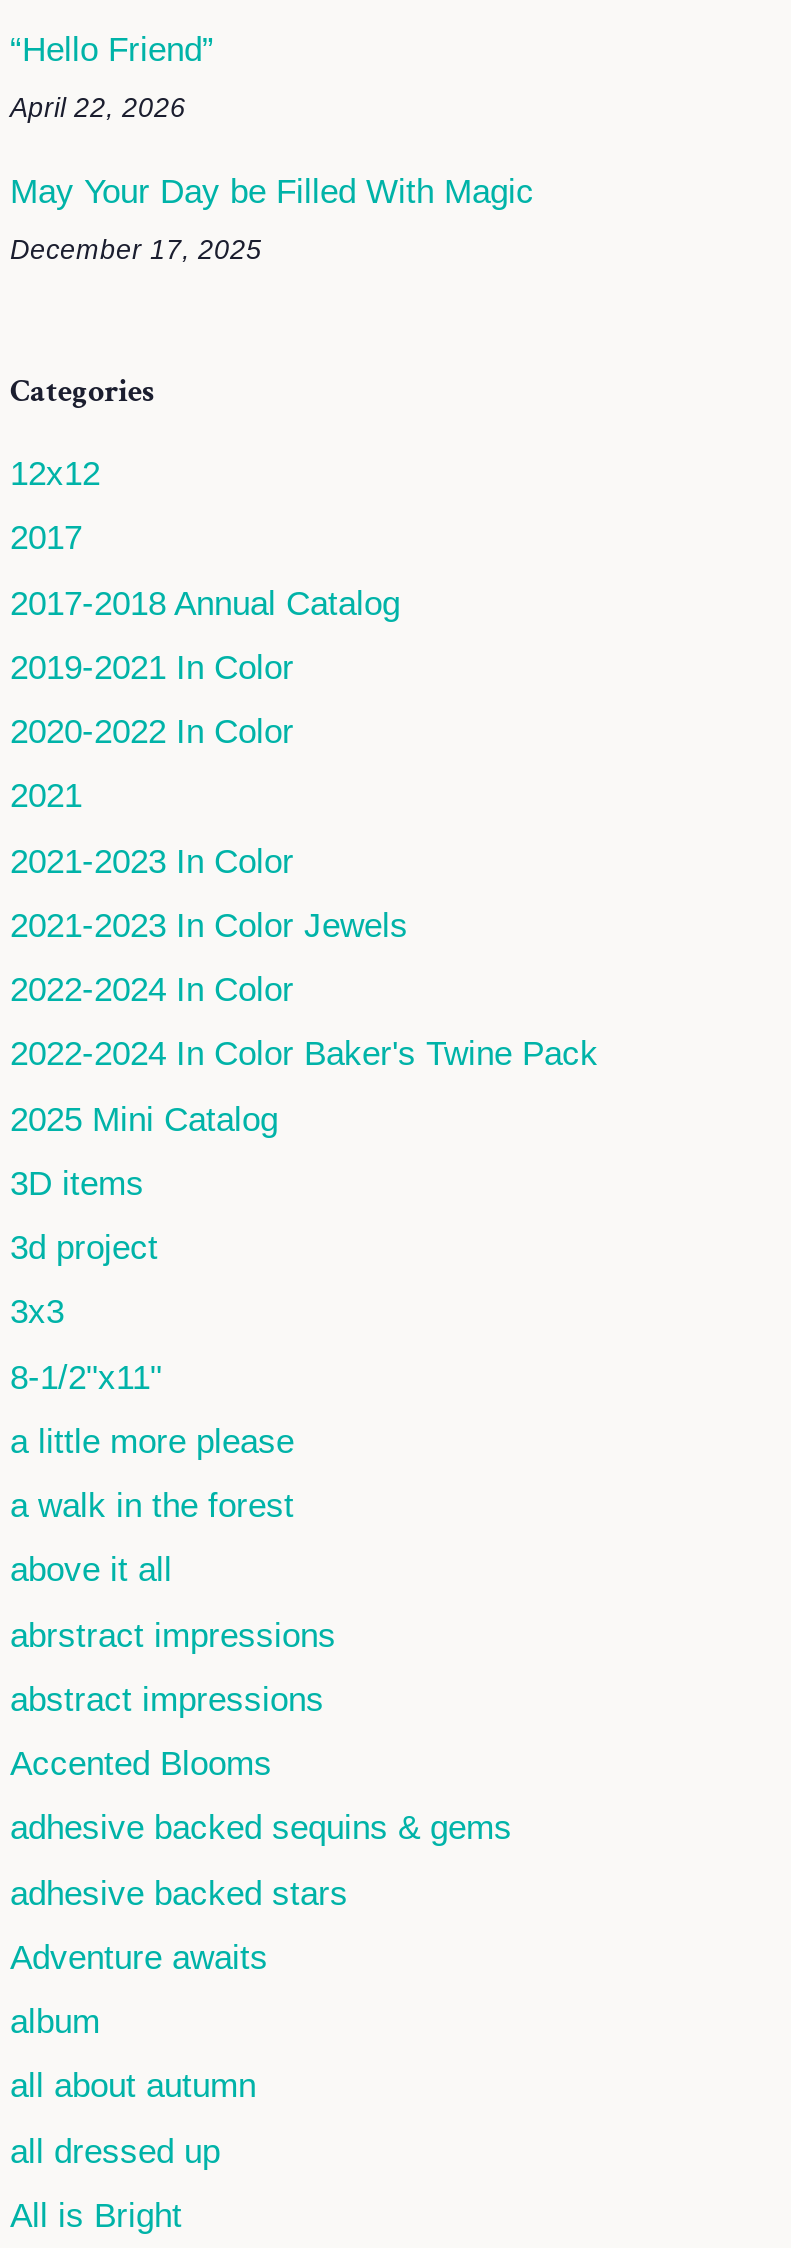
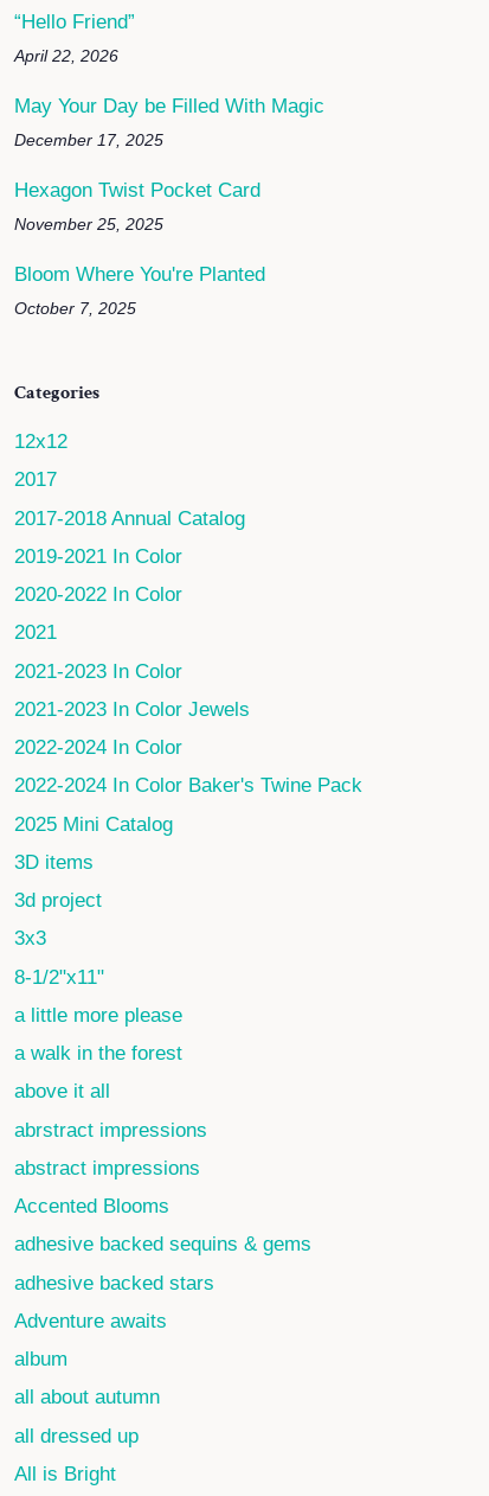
none -> [14,179,265,318] Hexagon Twist Pocket Card | November 25, 2025 | Bloom Where You're Planted | October 7, 2025

